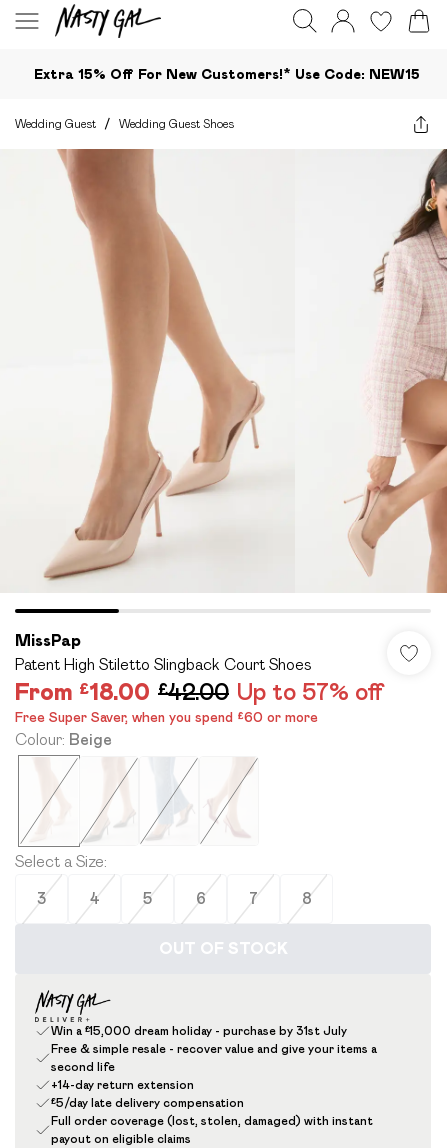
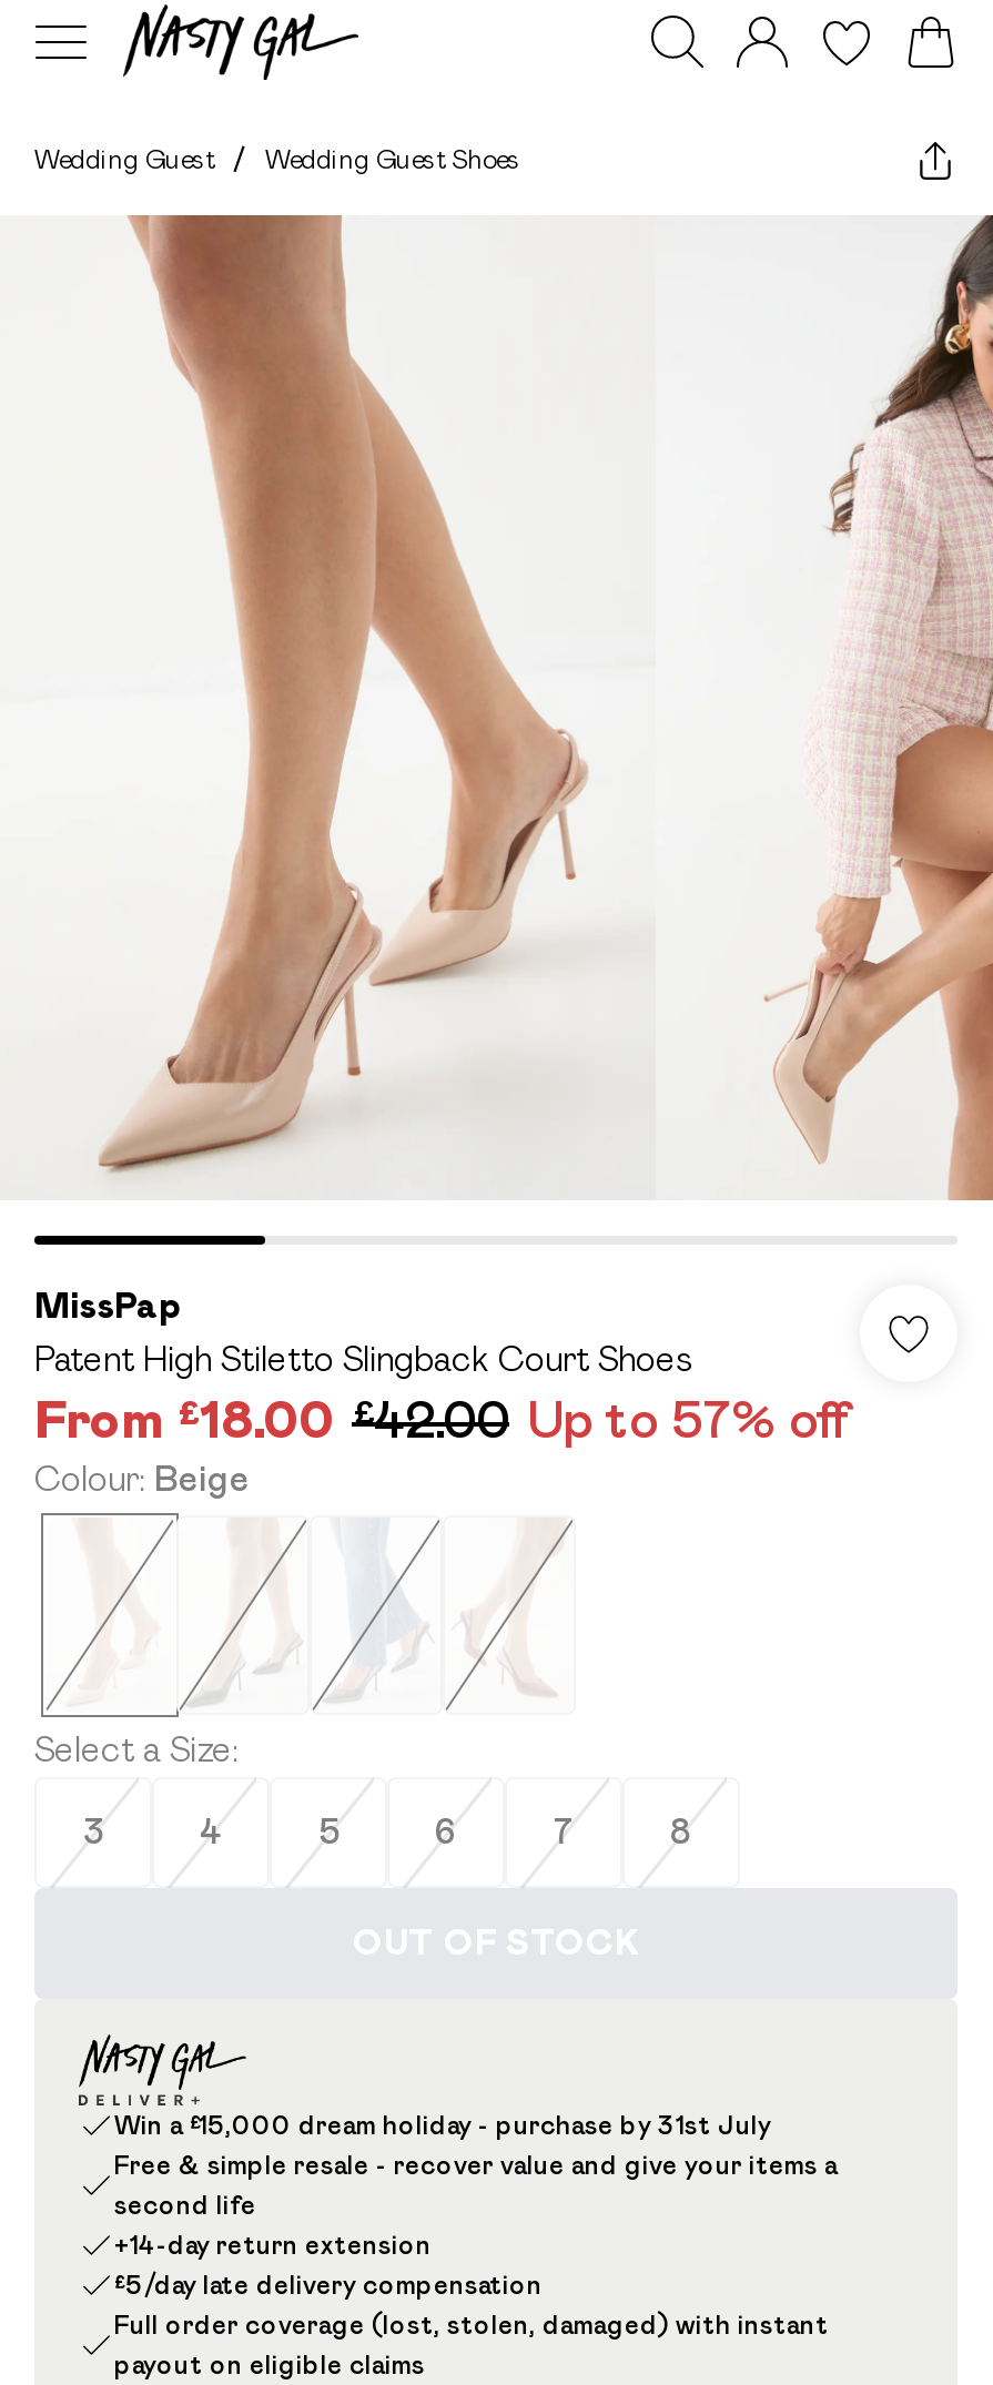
[34,65,420,81] Extra 15% Off For New Customers!* Use Code: NEW15 -> none
[15,709,318,725] Free Super Saver, when you spend £60 or more -> none

